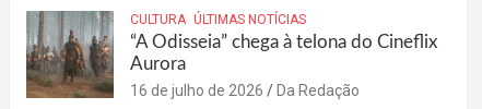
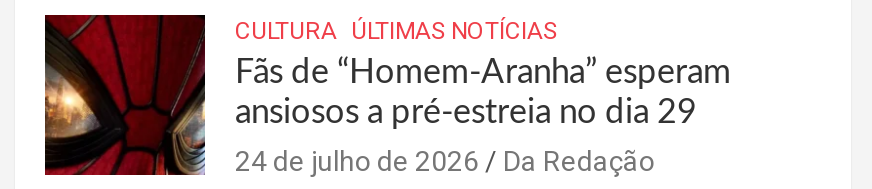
[25,10,437,99] [image] | “A Odisseia” chega à telona do Cineflix | Aurora -> [43,13,731,177] [image] | Fãs de “Homem-Aranha” esperam | ansiosos a pré-estreia no dia 29
[130,82,360,99] 16 de julho de 2026 Da Redação -> [235,145,655,177] 24 de julho de 2026 Da Redação

